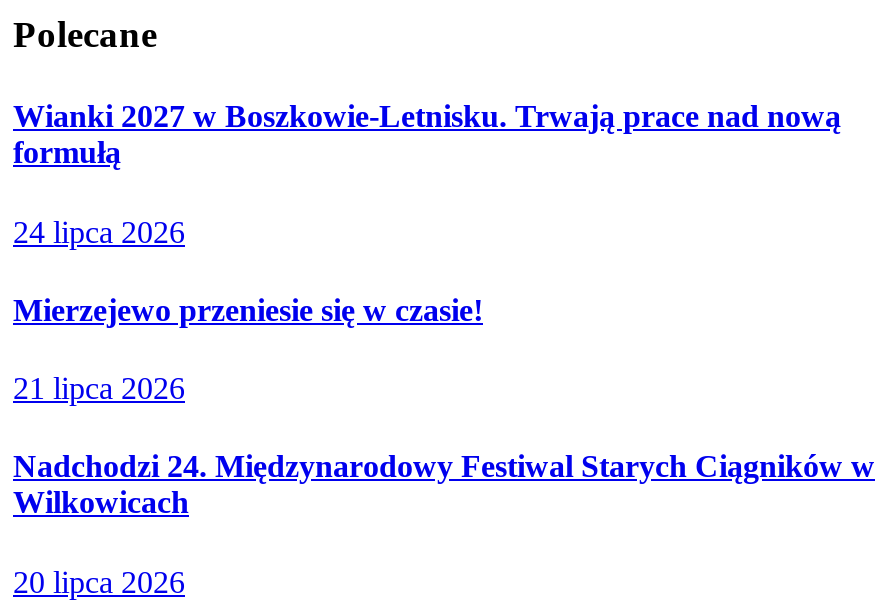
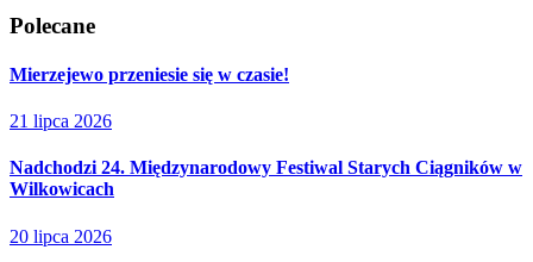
[13,100,841,248] Wianki 2027 w Boszkowie-Letnisku. Trwają prace nad nową | formułą | 24 lipca 2026 -> none

